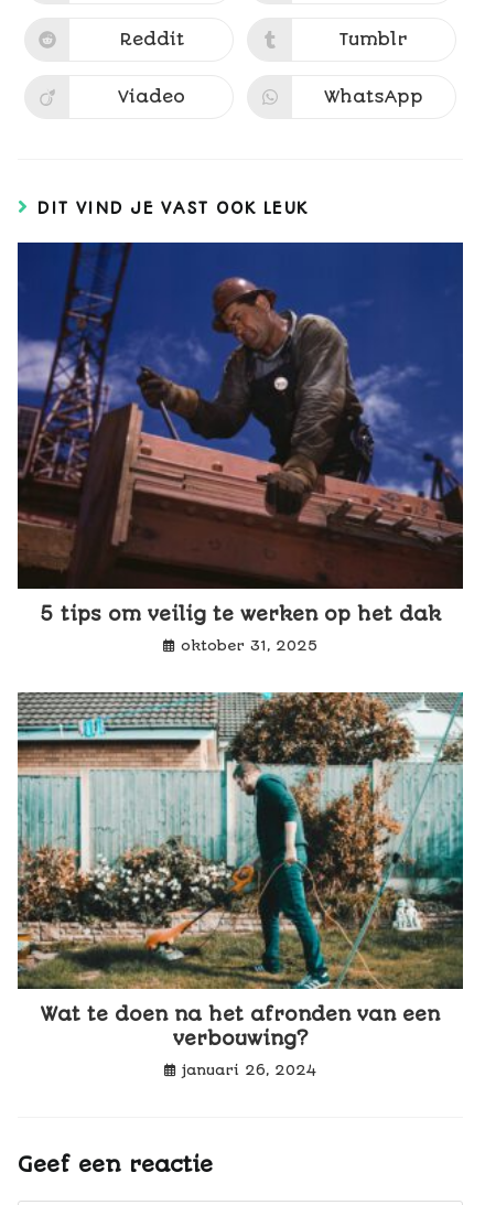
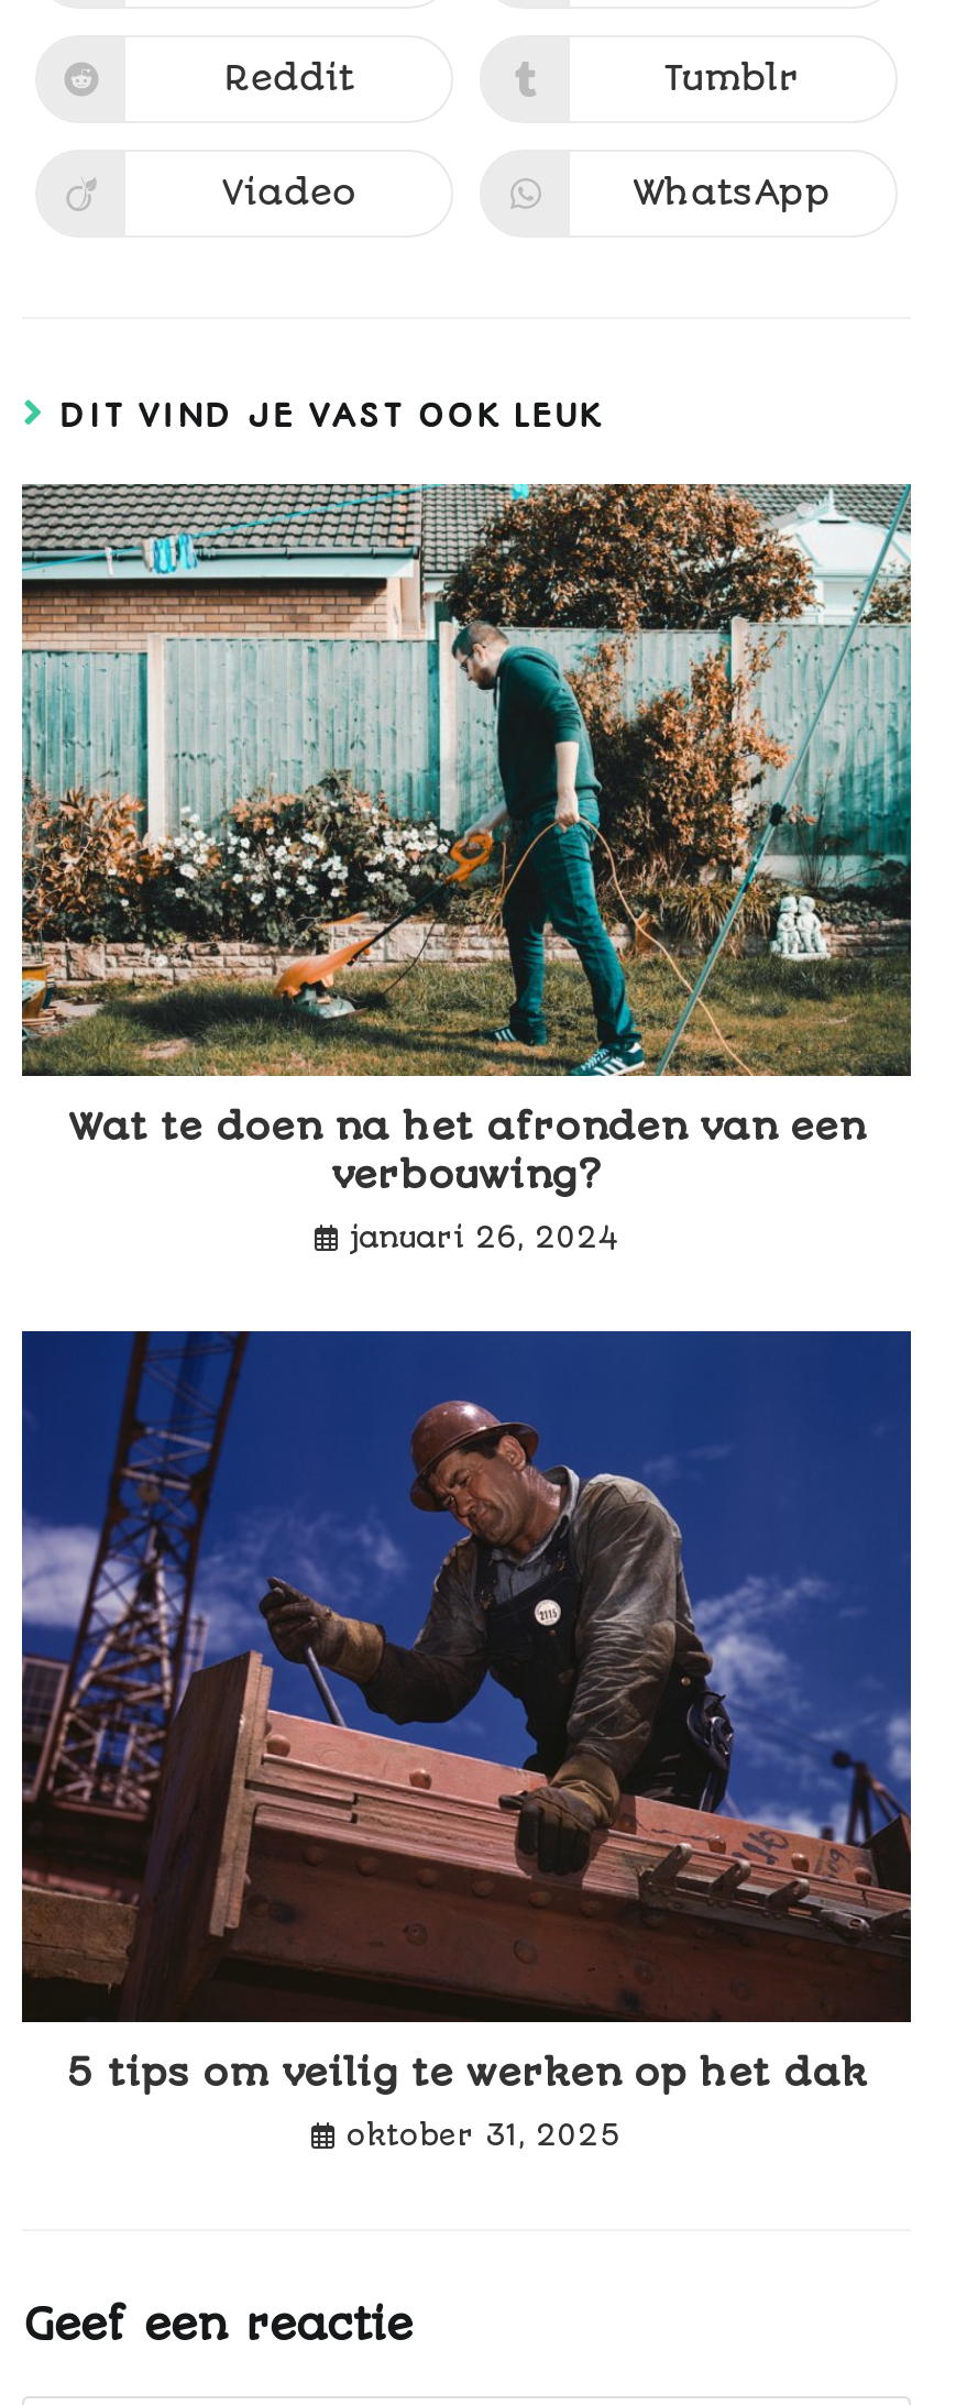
moved [17,241,464,654] -> [20,1329,913,2152]: [image] | 5 tips om veilig te werken op het dak | oktober 31, 2025
moved [15,690,465,1078] -> [18,480,915,1253]: [image] | Wat te doen na het afronden van een | verbouwing? | januari 26, 2024

